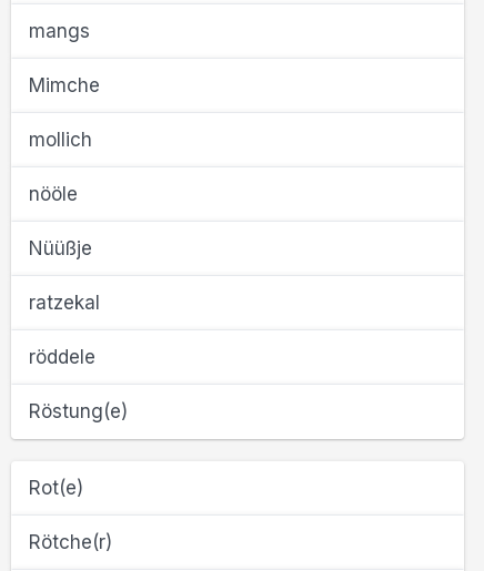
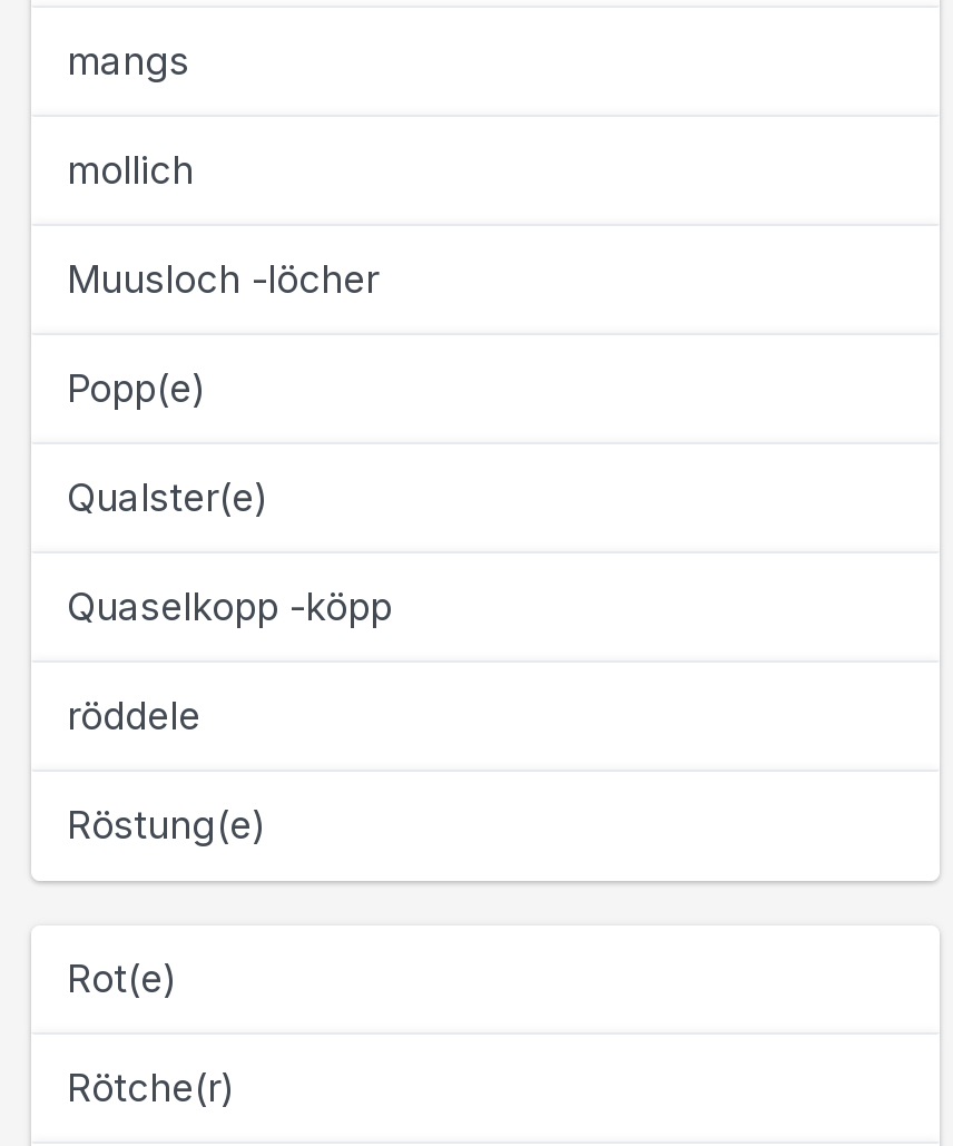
[29,74,100,96] Mimche -> none
moved [29,129,92,151] -> [67,148,194,193]: mollich
[29,183,100,314] nööle | Nüüßje | ratzekal -> [67,257,392,629] Muusloch -löcher | Popp(e) | Qualster(e) | Quaselkopp -köpp

